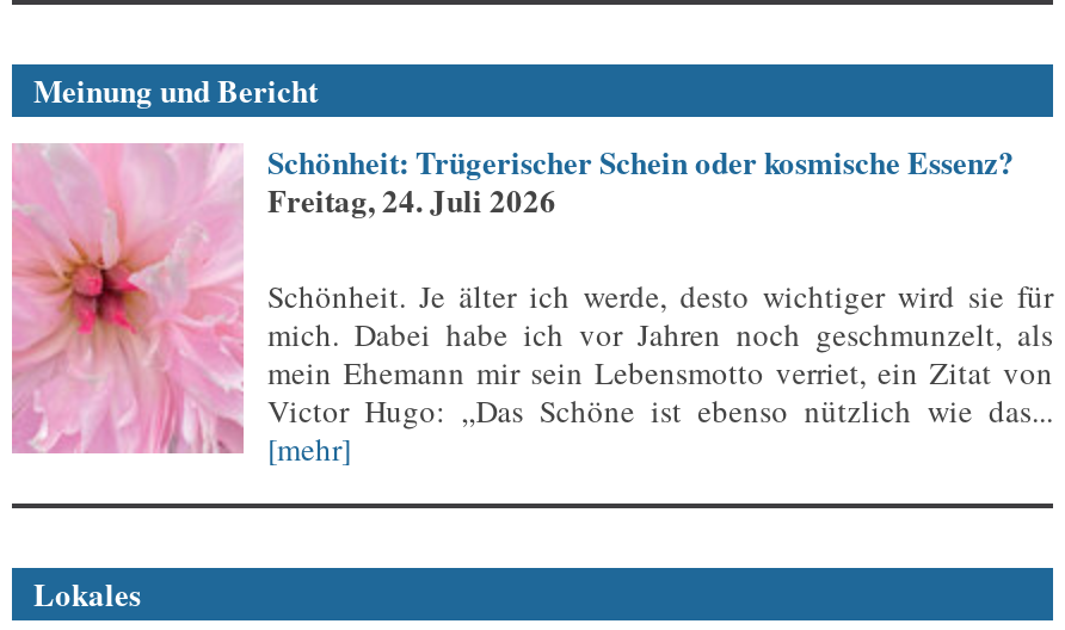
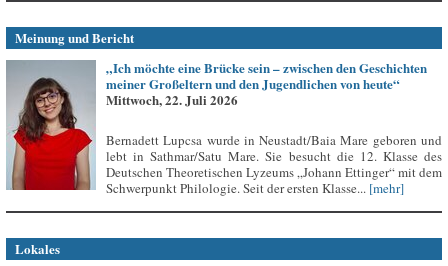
[12,138,1015,453] [image] | Schönheit: Trügerischer Schein oder kosmische Essenz? | Freitag, 24. Juli 2026 -> [6,58,427,191] [image] | „Ich möchte eine Brücke sein – zwischen den Geschichten | meiner Großeltern und den Jugendlichen von heute“ | Mittwoch, 22. Juli 2026
[267,274,1053,470] Schönheit. Je älter ich werde, desto wichtiger wird sie für | mich. Dabei habe ich vor Jahren noch geschmunzelt, als | mein Ehemann mir sein Lebensmotto verriet, ein Zitat von | Victor Hugo: „Das Schöne ist ebenso nützlich wie das... | [mehr] -> [106,131,442,197] Bernadett Lupcsa wurde in Neustadt/Baia Mare geboren und | lebt in Sathmar/Satu Mare. Sie besucht die 12. Klasse des | Deutschen Theoretischen Lyzeums „Johann Ettinger“ mit dem | Schwerpunkt Philologie. Seit der ersten Klasse... [mehr]

